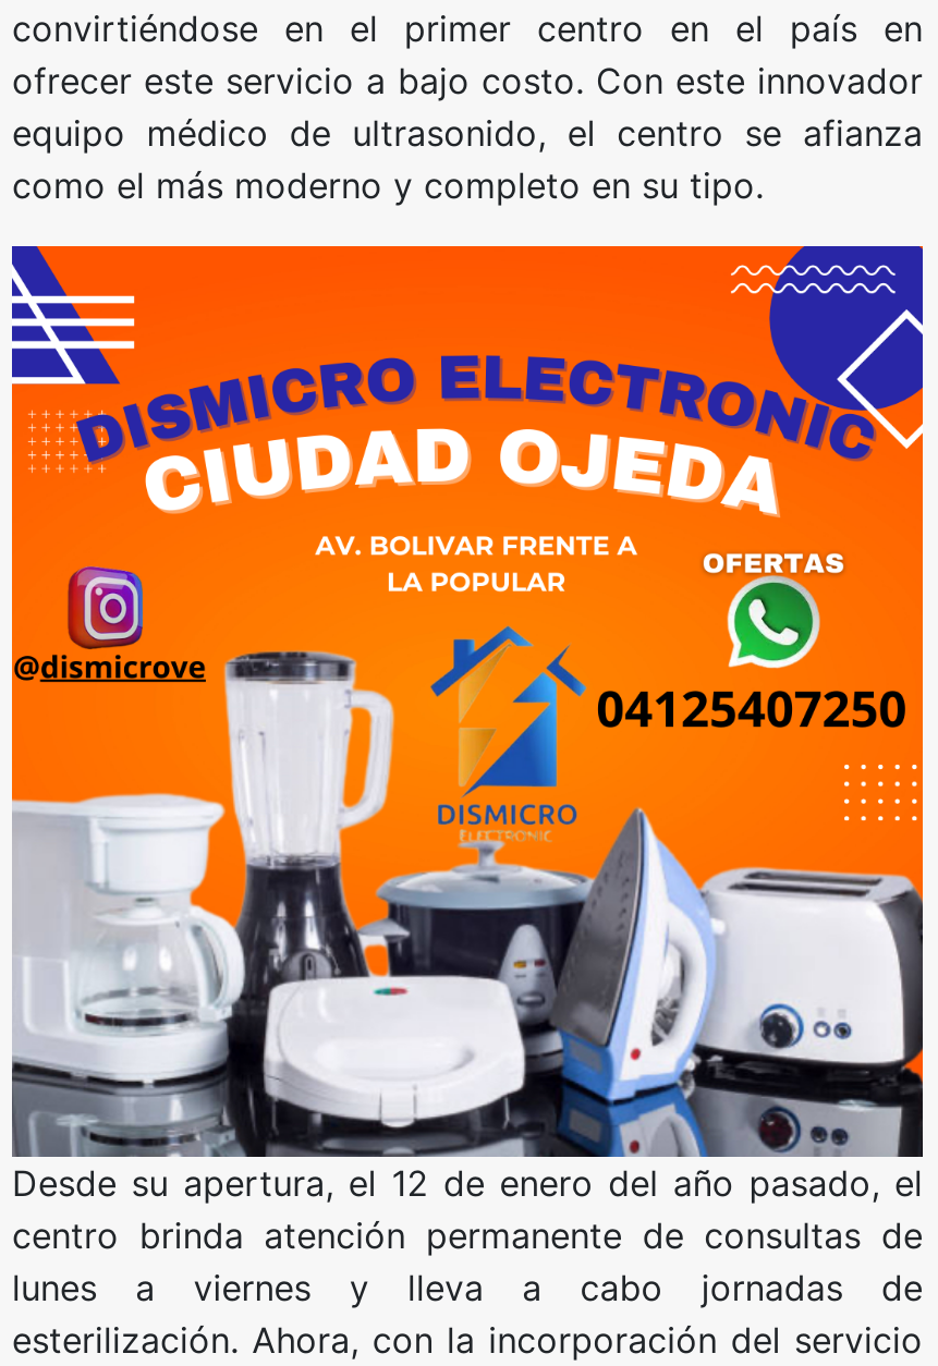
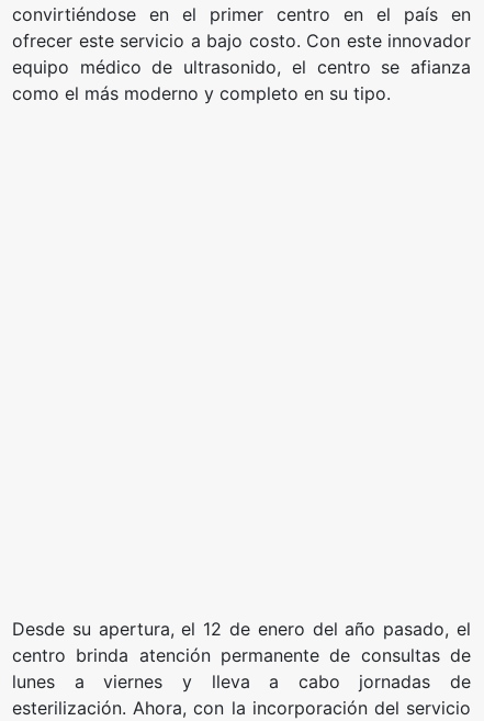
[10,244,925,1155] [image] -> none

